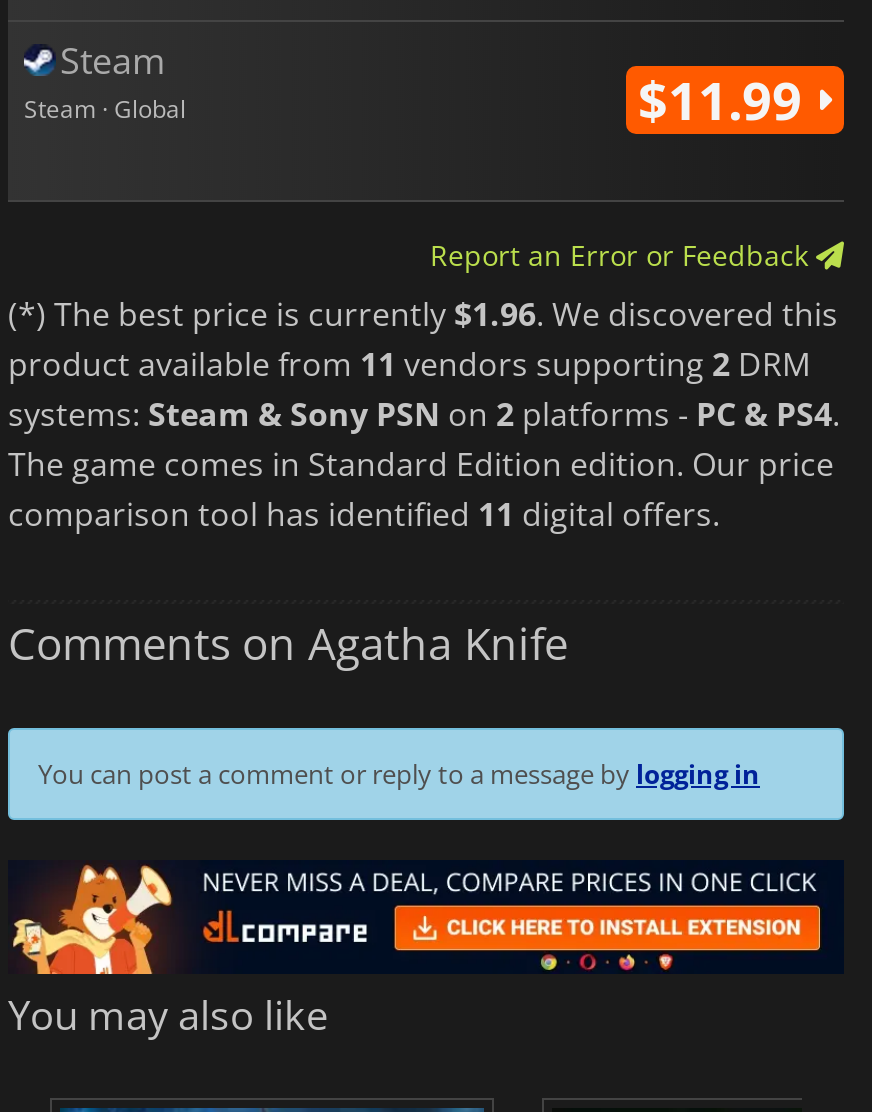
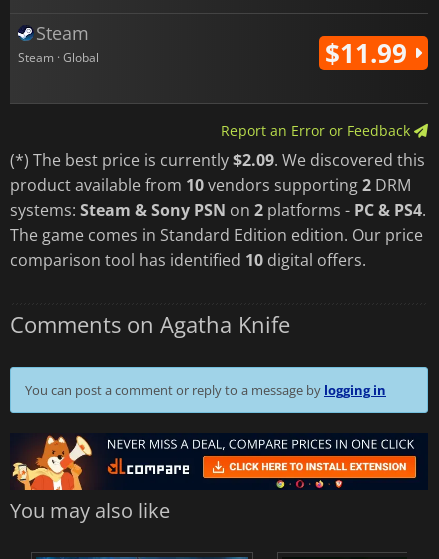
[8,291,838,335] (*) The best price is currently $1.96. We discovered this -> [10,149,425,171] (*) The best price is currently $2.09. We discovered this
[8,341,810,385] product available from 11 vendors supporting 2 DRM -> [10,174,411,196] product available from 10 vendors supporting 2 DRM
[8,491,720,535] comparison tool has identified 11 digital offers. -> [10,249,366,271] comparison tool has identified 10 digital offers.

